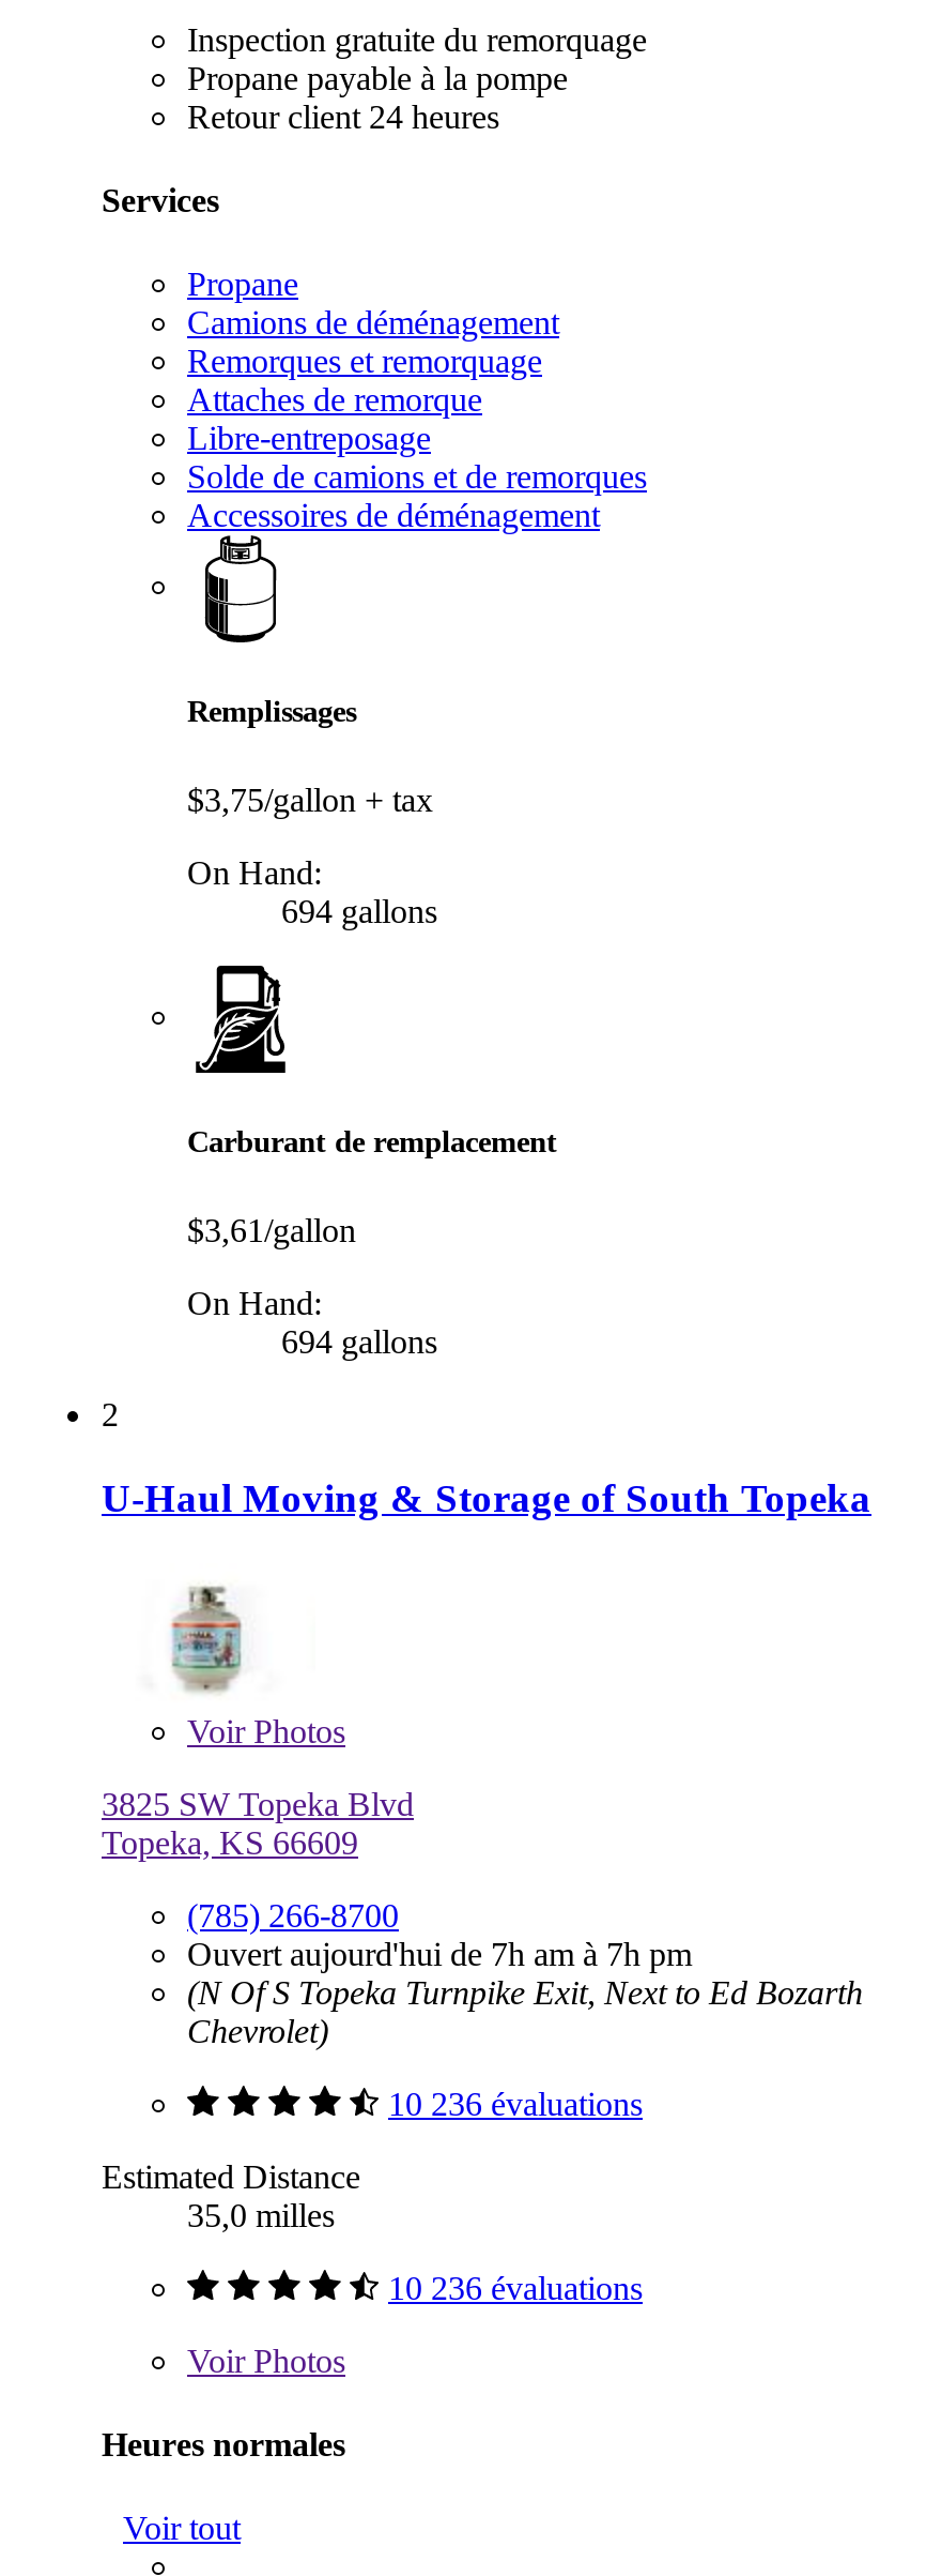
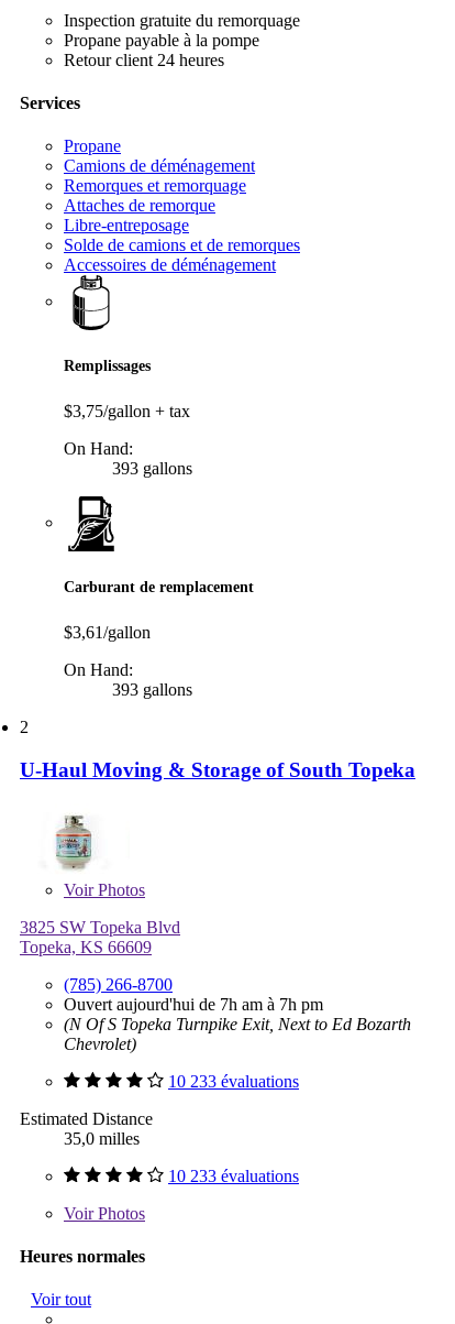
[273,893,437,930] 694 gallons -> [108,459,192,478] 393 gallons
[273,1324,437,1360] 694 gallons -> [108,680,192,699] 393 gallons
[388,2085,643,2121] 10 236 évaluations -> [168,1072,299,1090] 10 233 évaluations
[388,2269,643,2306] 10 236 évaluations -> [168,1166,299,1185] 10 233 évaluations

